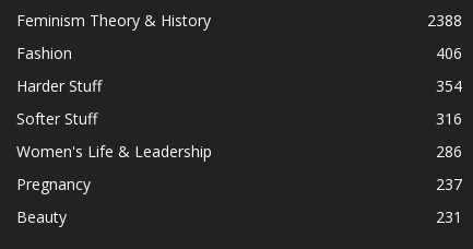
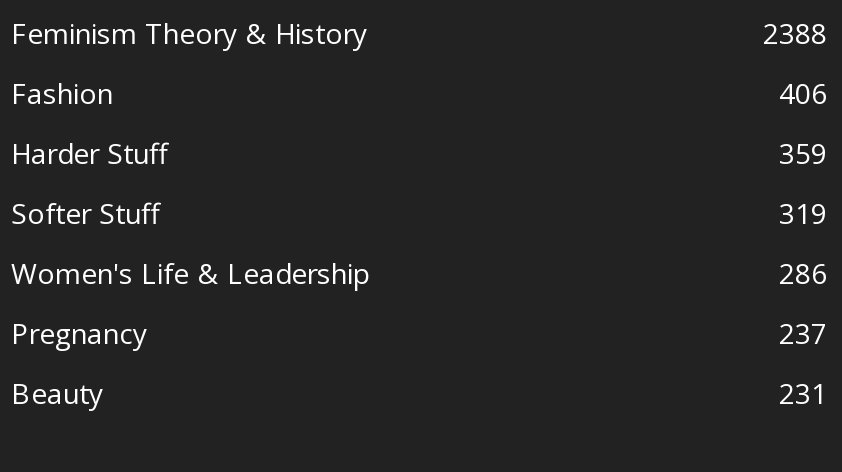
[436,75,462,96] 354 -> [779,134,827,172] 359
[436,108,462,129] 316 -> [779,194,827,232] 319

